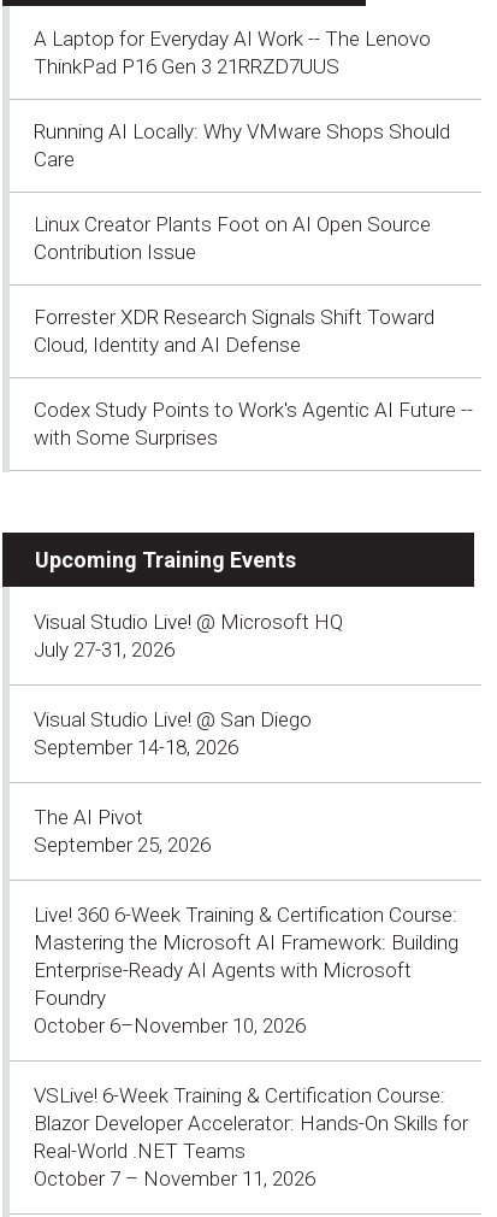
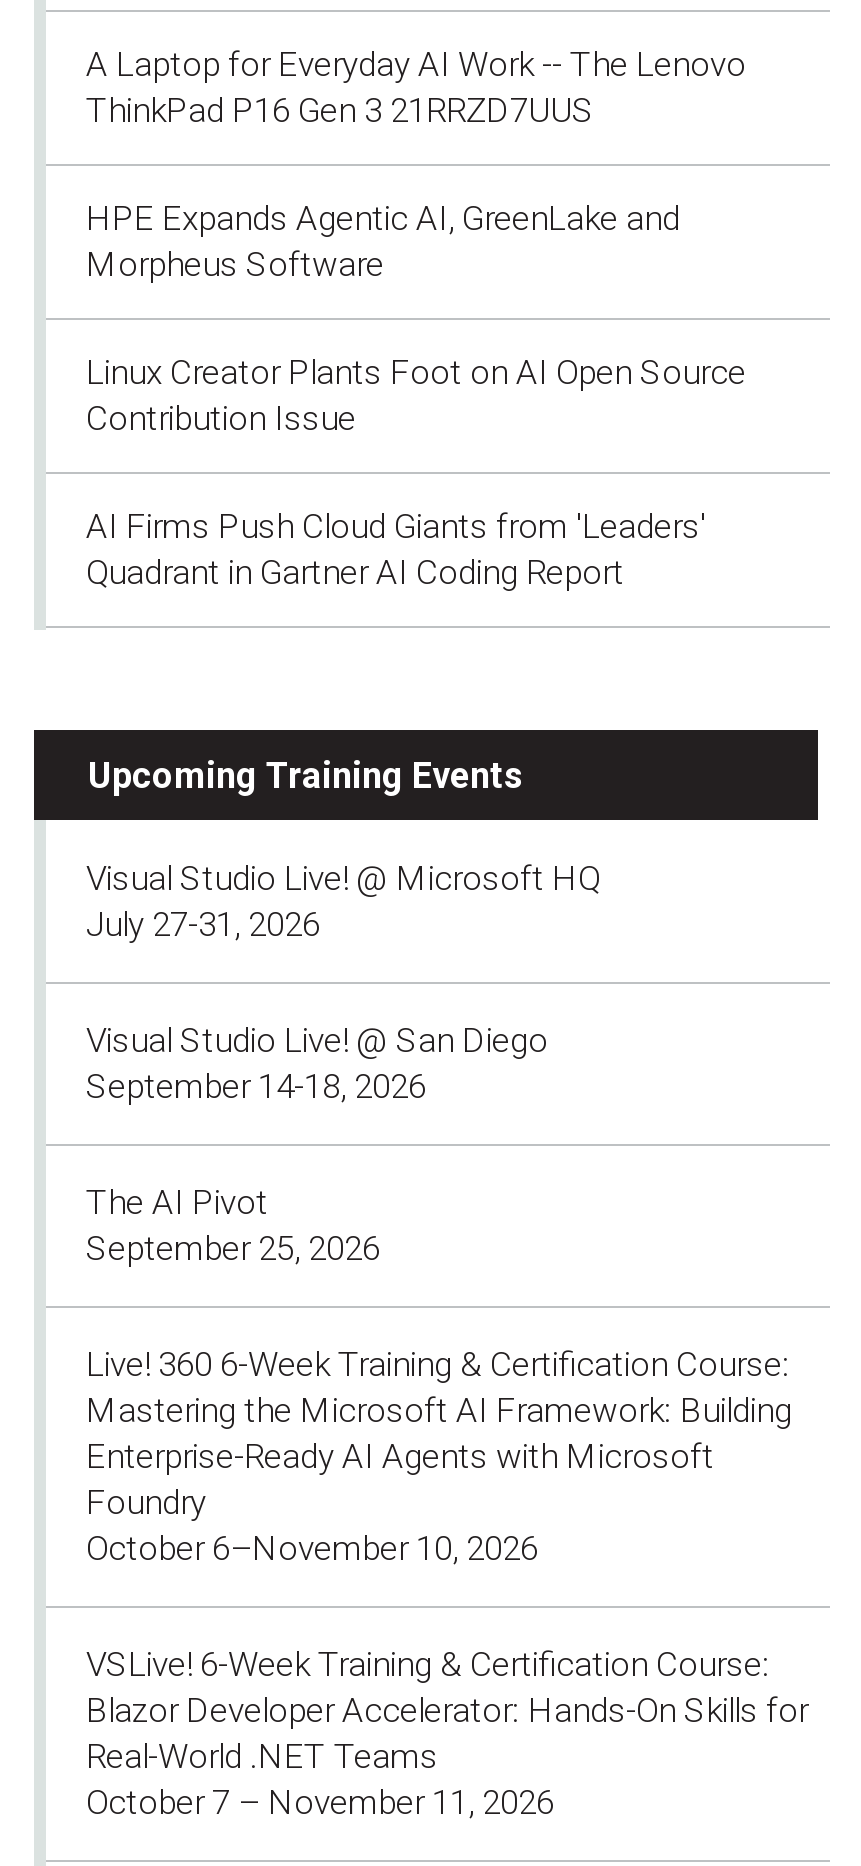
[34,119,450,171] Running AI Locally: Why VMware Shops Should | Care -> [86,197,680,283] HPE Expands Agentic AI, GreenLake and | Morpheus Software
[34,304,473,449] Forrester XDR Research Signals Shift Toward | Cloud, Identity and AI Defense | Codex Study Points to Work's Agentic AI Future -- | with Some Surprises -> [86,505,706,591] AI Firms Push Cloud Giants from 'Leaders' | Quadrant in Gartner AI Coding Report

